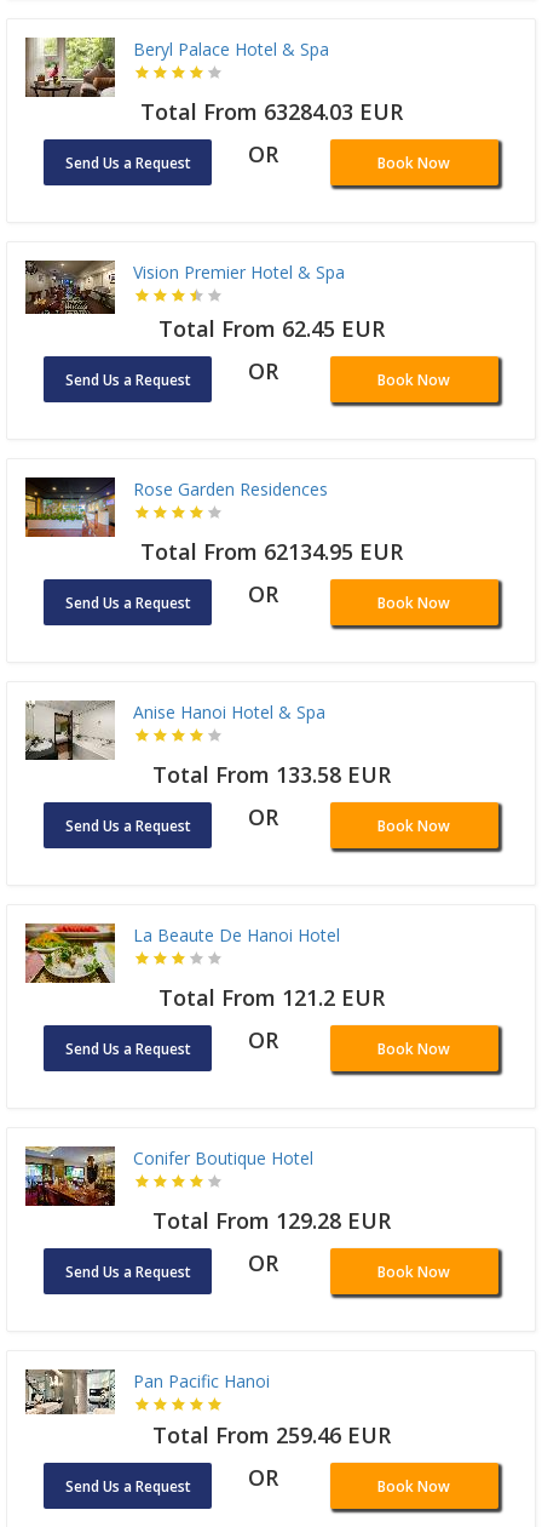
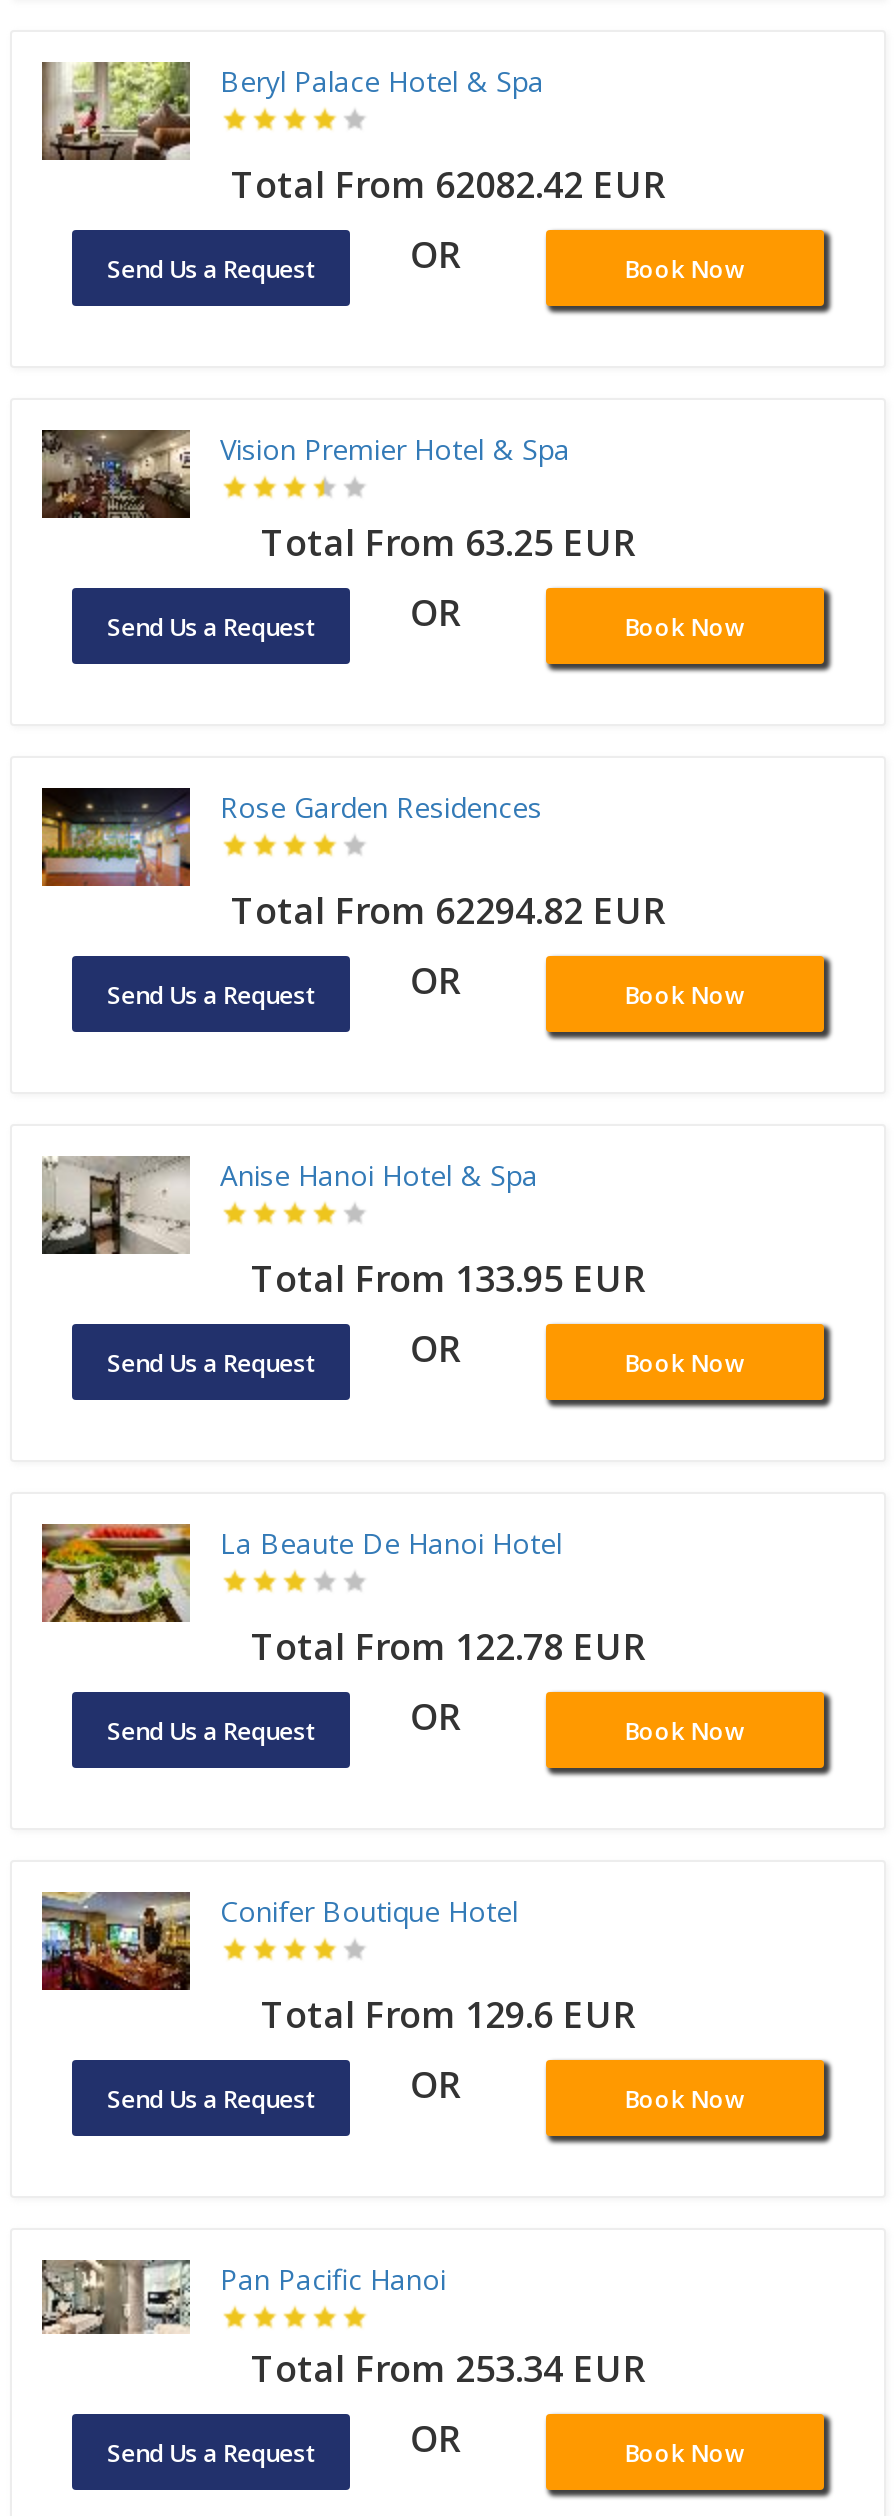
[140,97,402,126] Total From 63284.03 EUR -> [231,160,665,208] Total From 62082.42 EUR
[158,314,384,343] Total From 62.45 EUR -> [261,518,635,566] Total From 63.25 EUR
[140,537,402,566] Total From 62134.95 EUR -> [231,886,665,934] Total From 62294.82 EUR
[152,760,390,789] Total From 133.58 EUR -> [251,1254,645,1302] Total From 133.95 EUR
[158,983,384,1012] Total From 121.2 EUR -> [251,1622,645,1670] Total From 122.78 EUR
[152,1206,390,1235] Total From 129.28 EUR -> [261,1990,635,2038] Total From 129.6 EUR
[152,1421,390,1450] Total From 259.46 EUR -> [251,2344,645,2392] Total From 253.34 EUR

